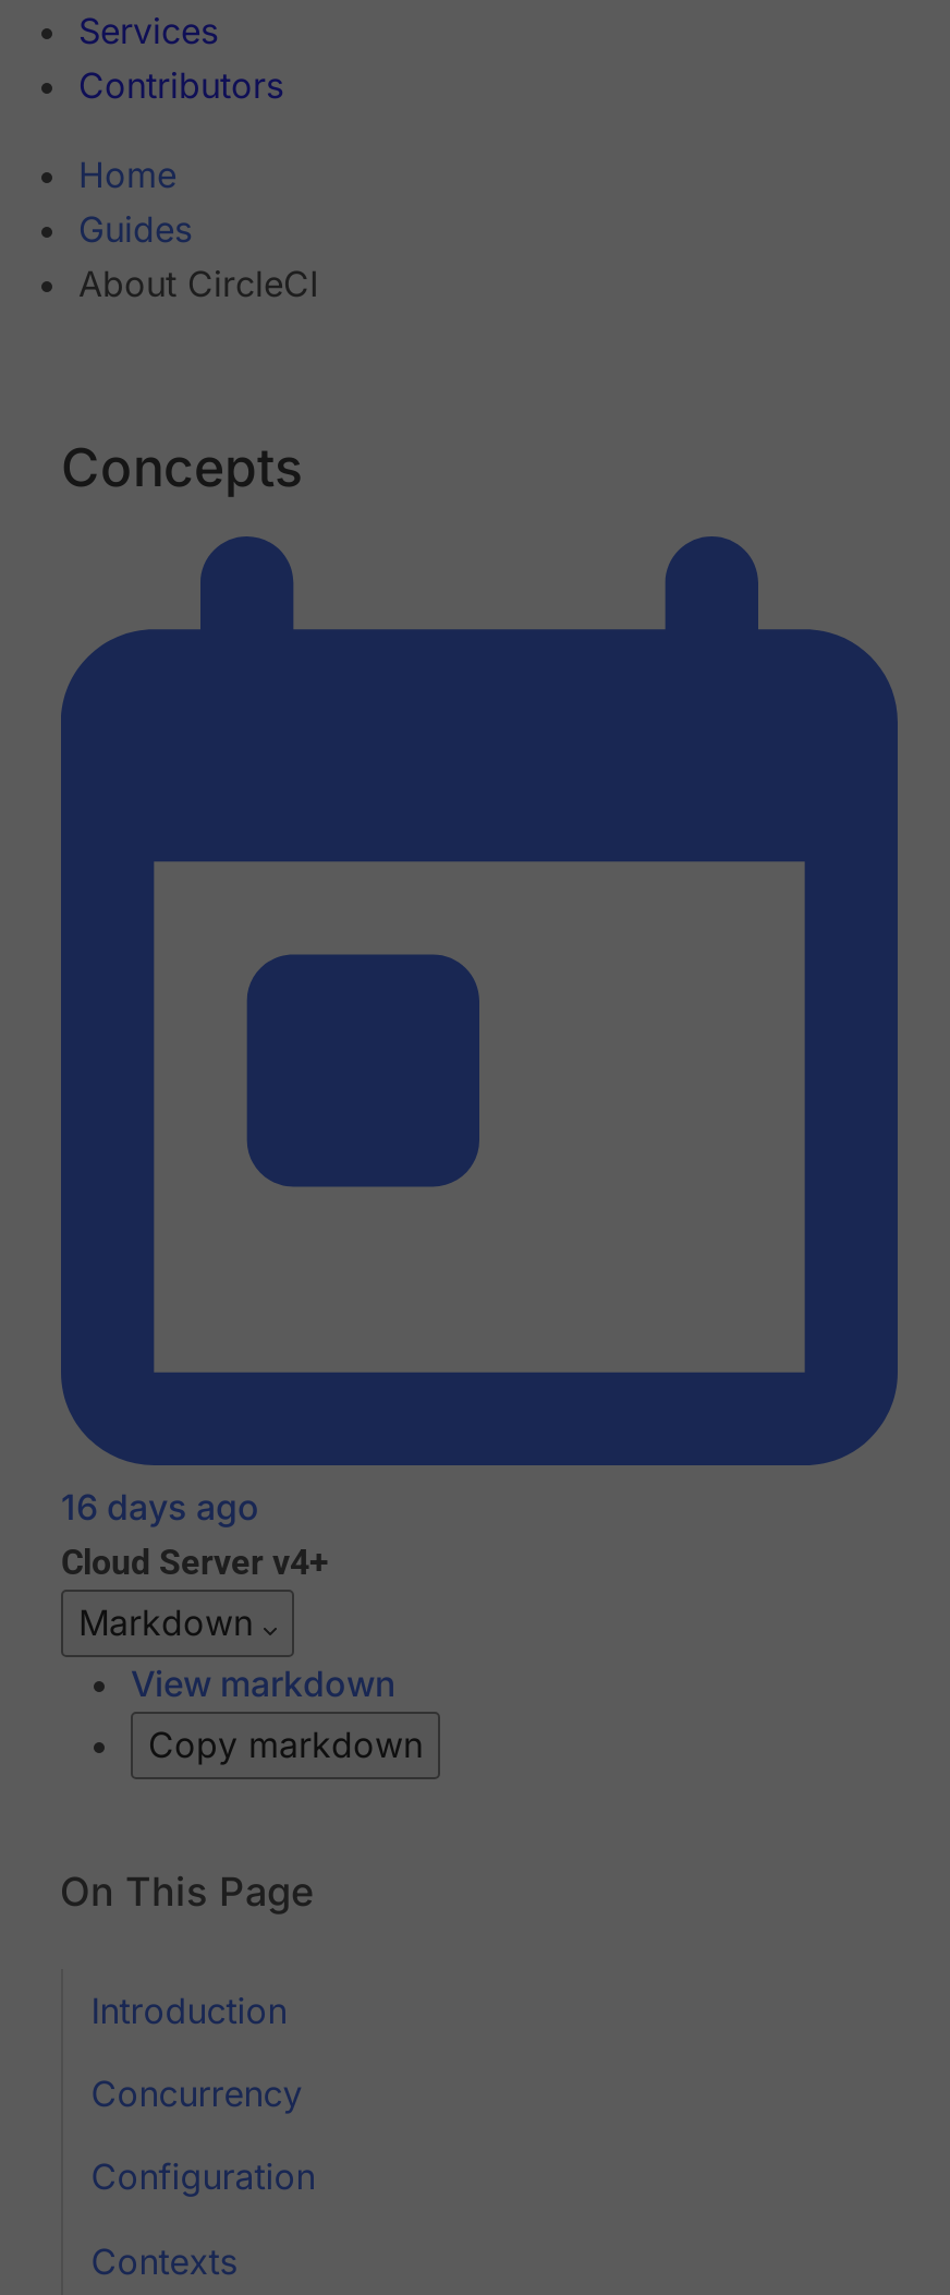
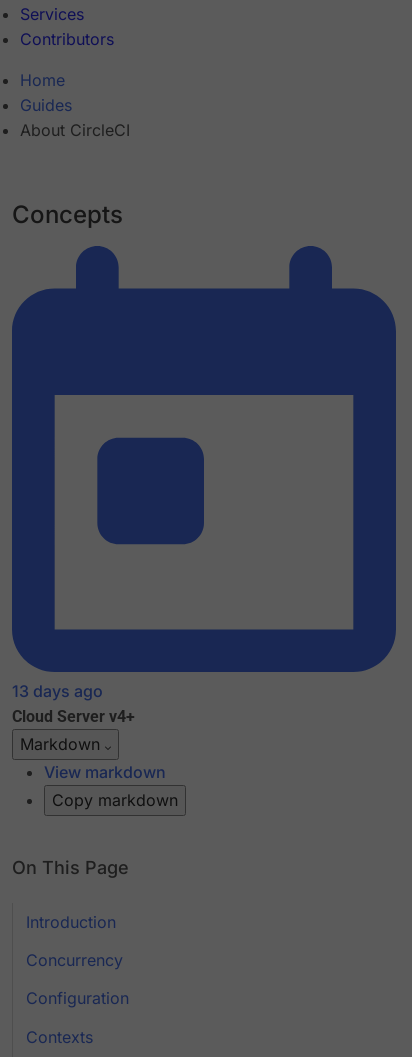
[61,1486,259,1530] 16 days ago -> [12,681,103,701] 13 days ago

